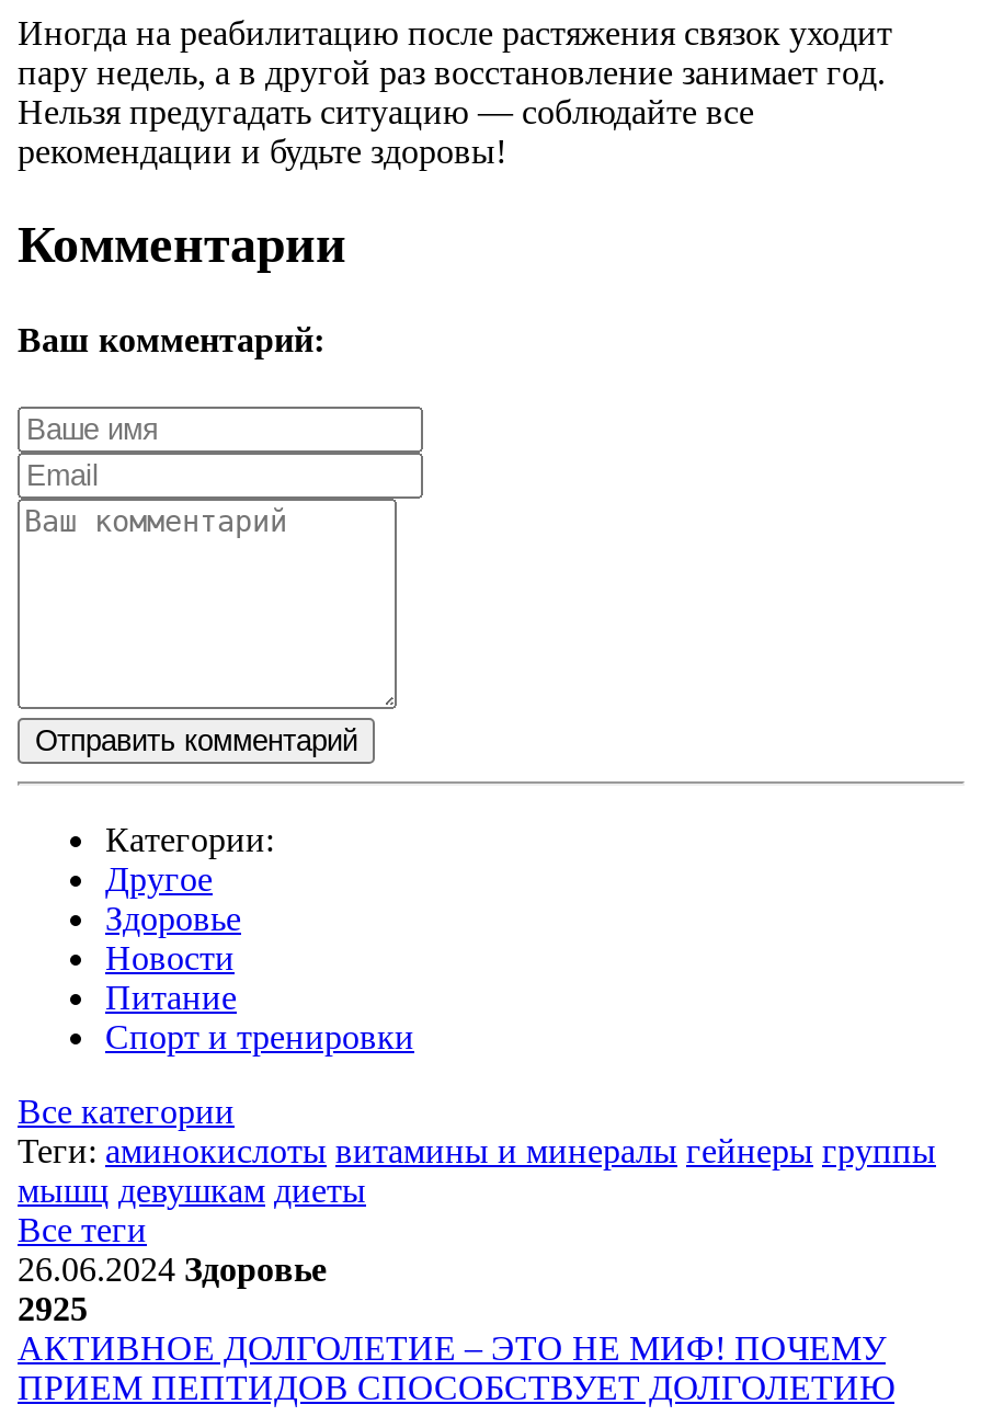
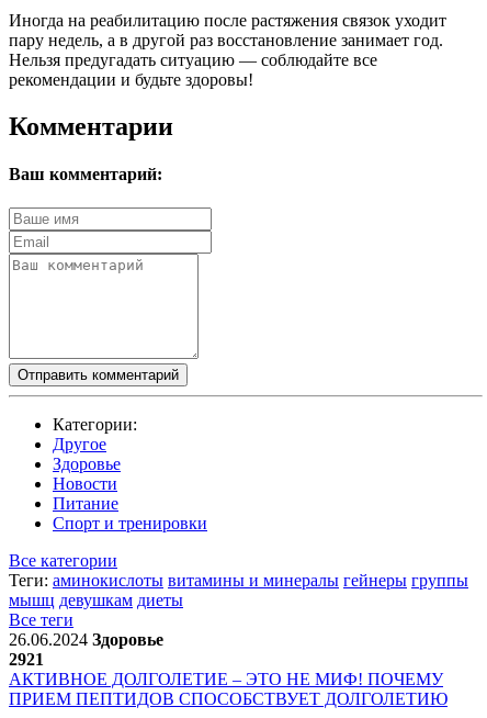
[18,1290,88,1328] 2925 -> [9,650,44,669] 2921

